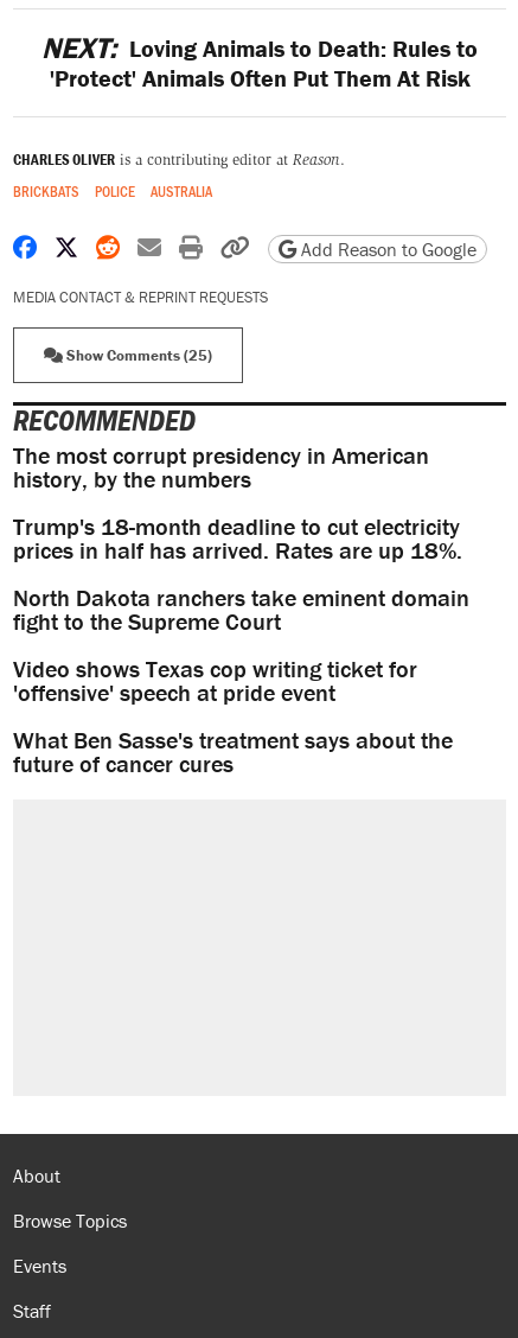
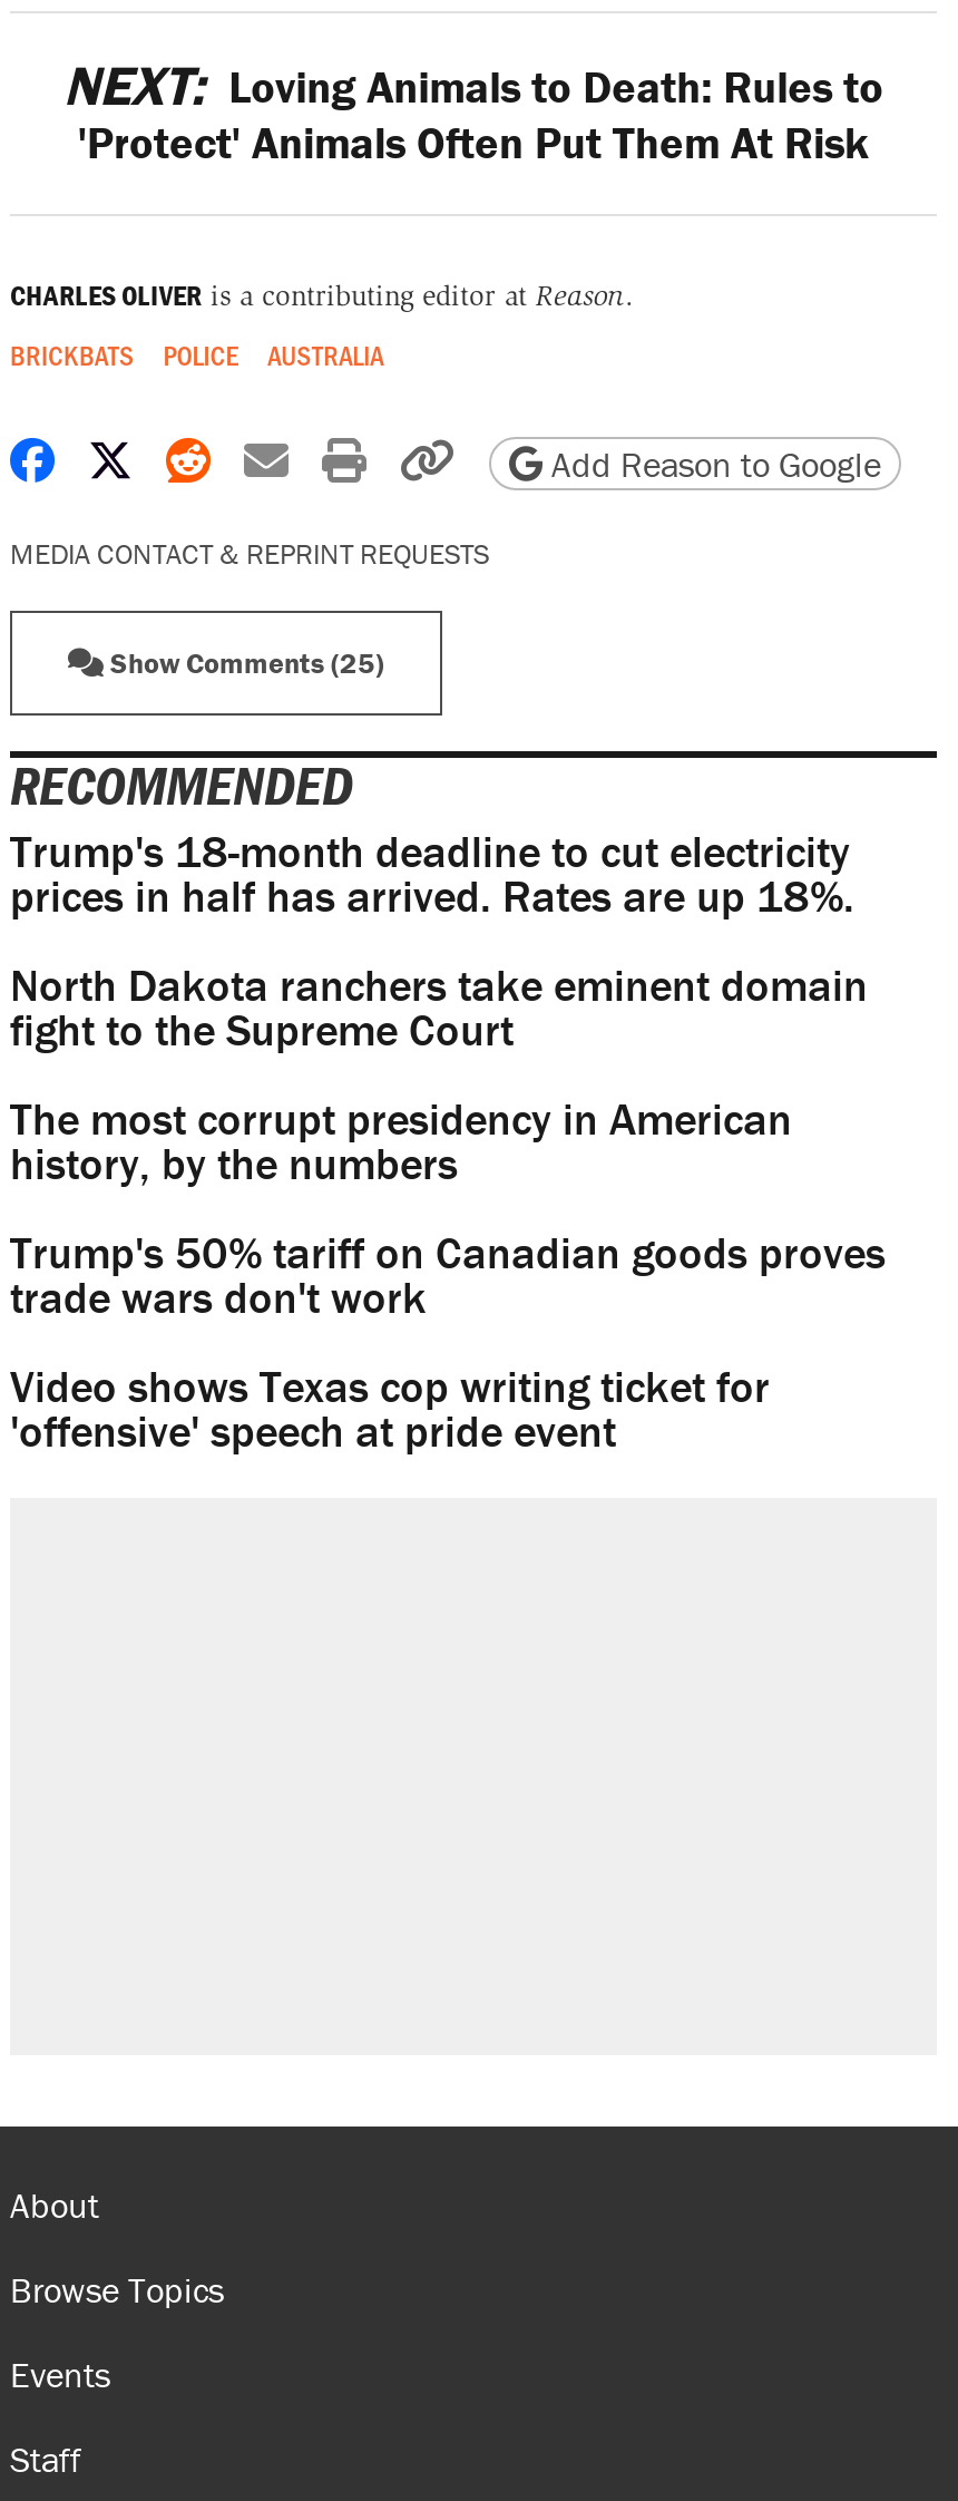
moved [13,440,429,494] -> [10,1091,792,1191]: The most corrupt presidency in American | history, by the numbers
moved [13,512,469,636] -> [10,823,868,1057]: Trump's 18-month deadline to cut electricity | prices in half has arrived. Rates are up 18%. | North Dakota ranchers take eminent domain | fight to the Supreme Court
none -> [10,1224,886,1325] Trump's 50% tariff on Canadian goods proves | trade wars don't work
moved [13,654,417,707] -> [10,1358,770,1458]: Video shows Texas cop writing ticket for | 'offensive' speech at pride event
[13,725,453,778] What Ben Sasse's treatment says about the | future of cancer cures -> none

